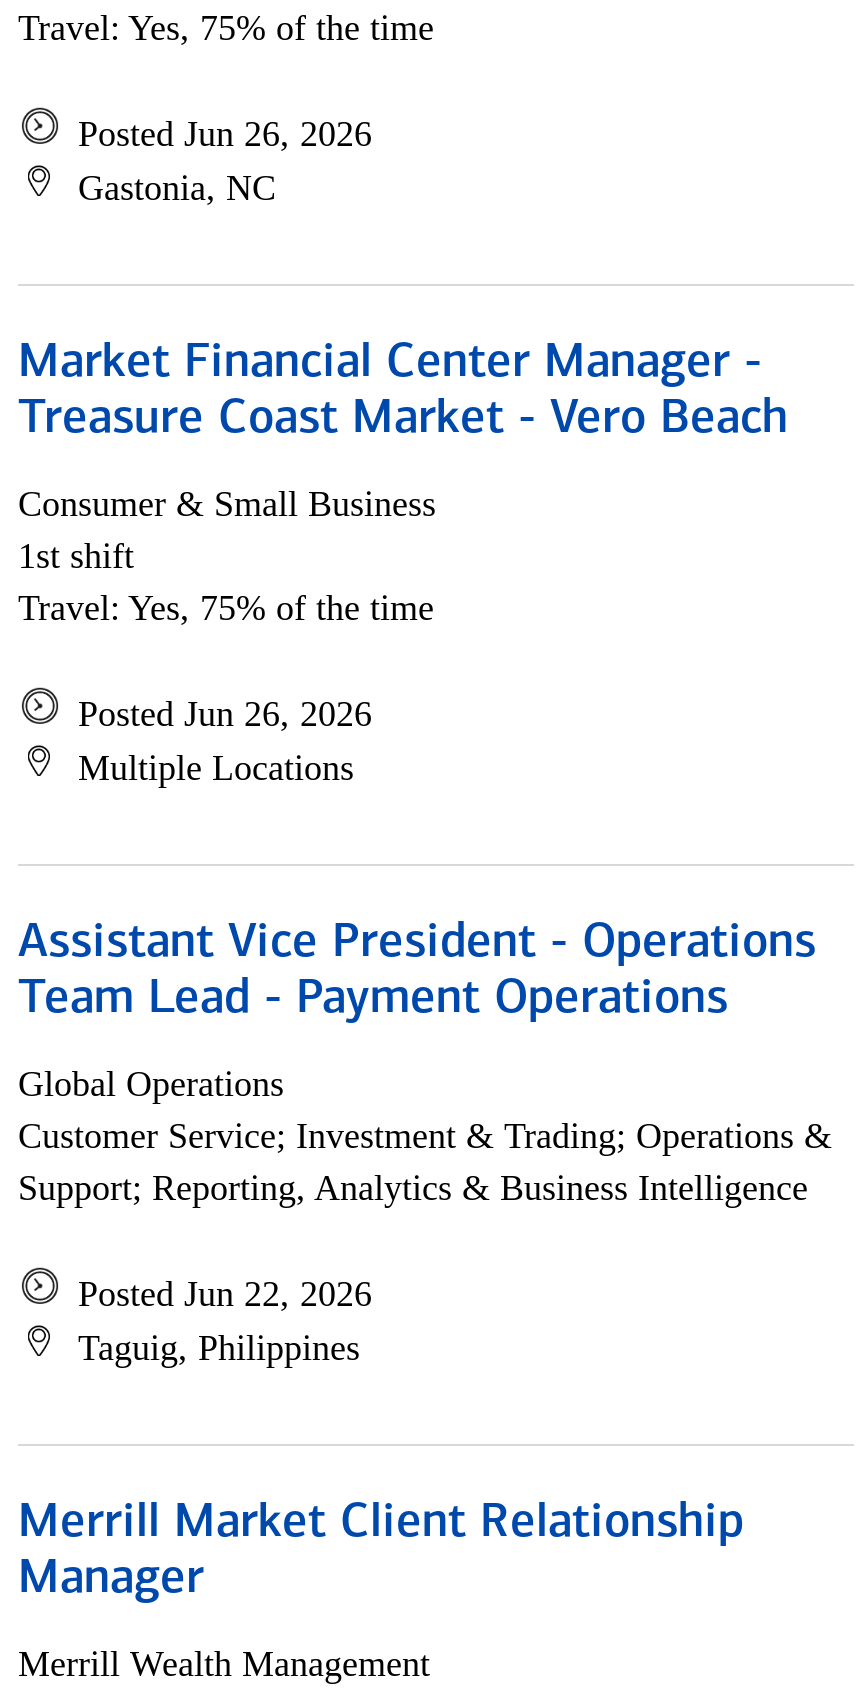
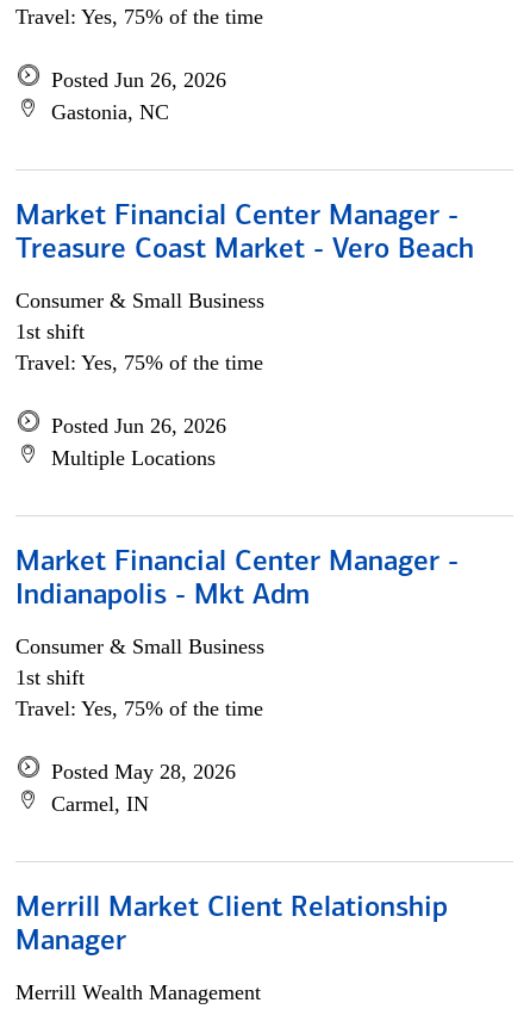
[18,920,816,1024] Assistant Vice President - Operations | Team Lead - Payment Operations -> [15,549,459,611] Market Financial Center Manager - | Indianapolis - Mkt Adm
[18,1064,832,1208] Global Operations | Customer Service; Investment & Trading; Operations & | Support; Reporting, Analytics & Business Intelligence -> [15,635,264,720] Consumer & Small Business | 1st shift | Travel: Yes, 75% of the time
[78,1274,372,1368] Posted Jun 22, 2026 | Taguig, Philippines -> [51,760,236,816] Posted May 28, 2026 | Carmel, IN

